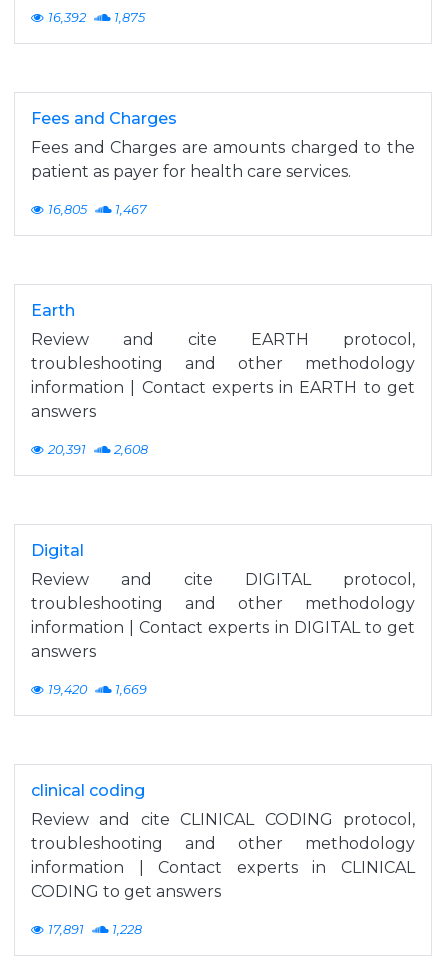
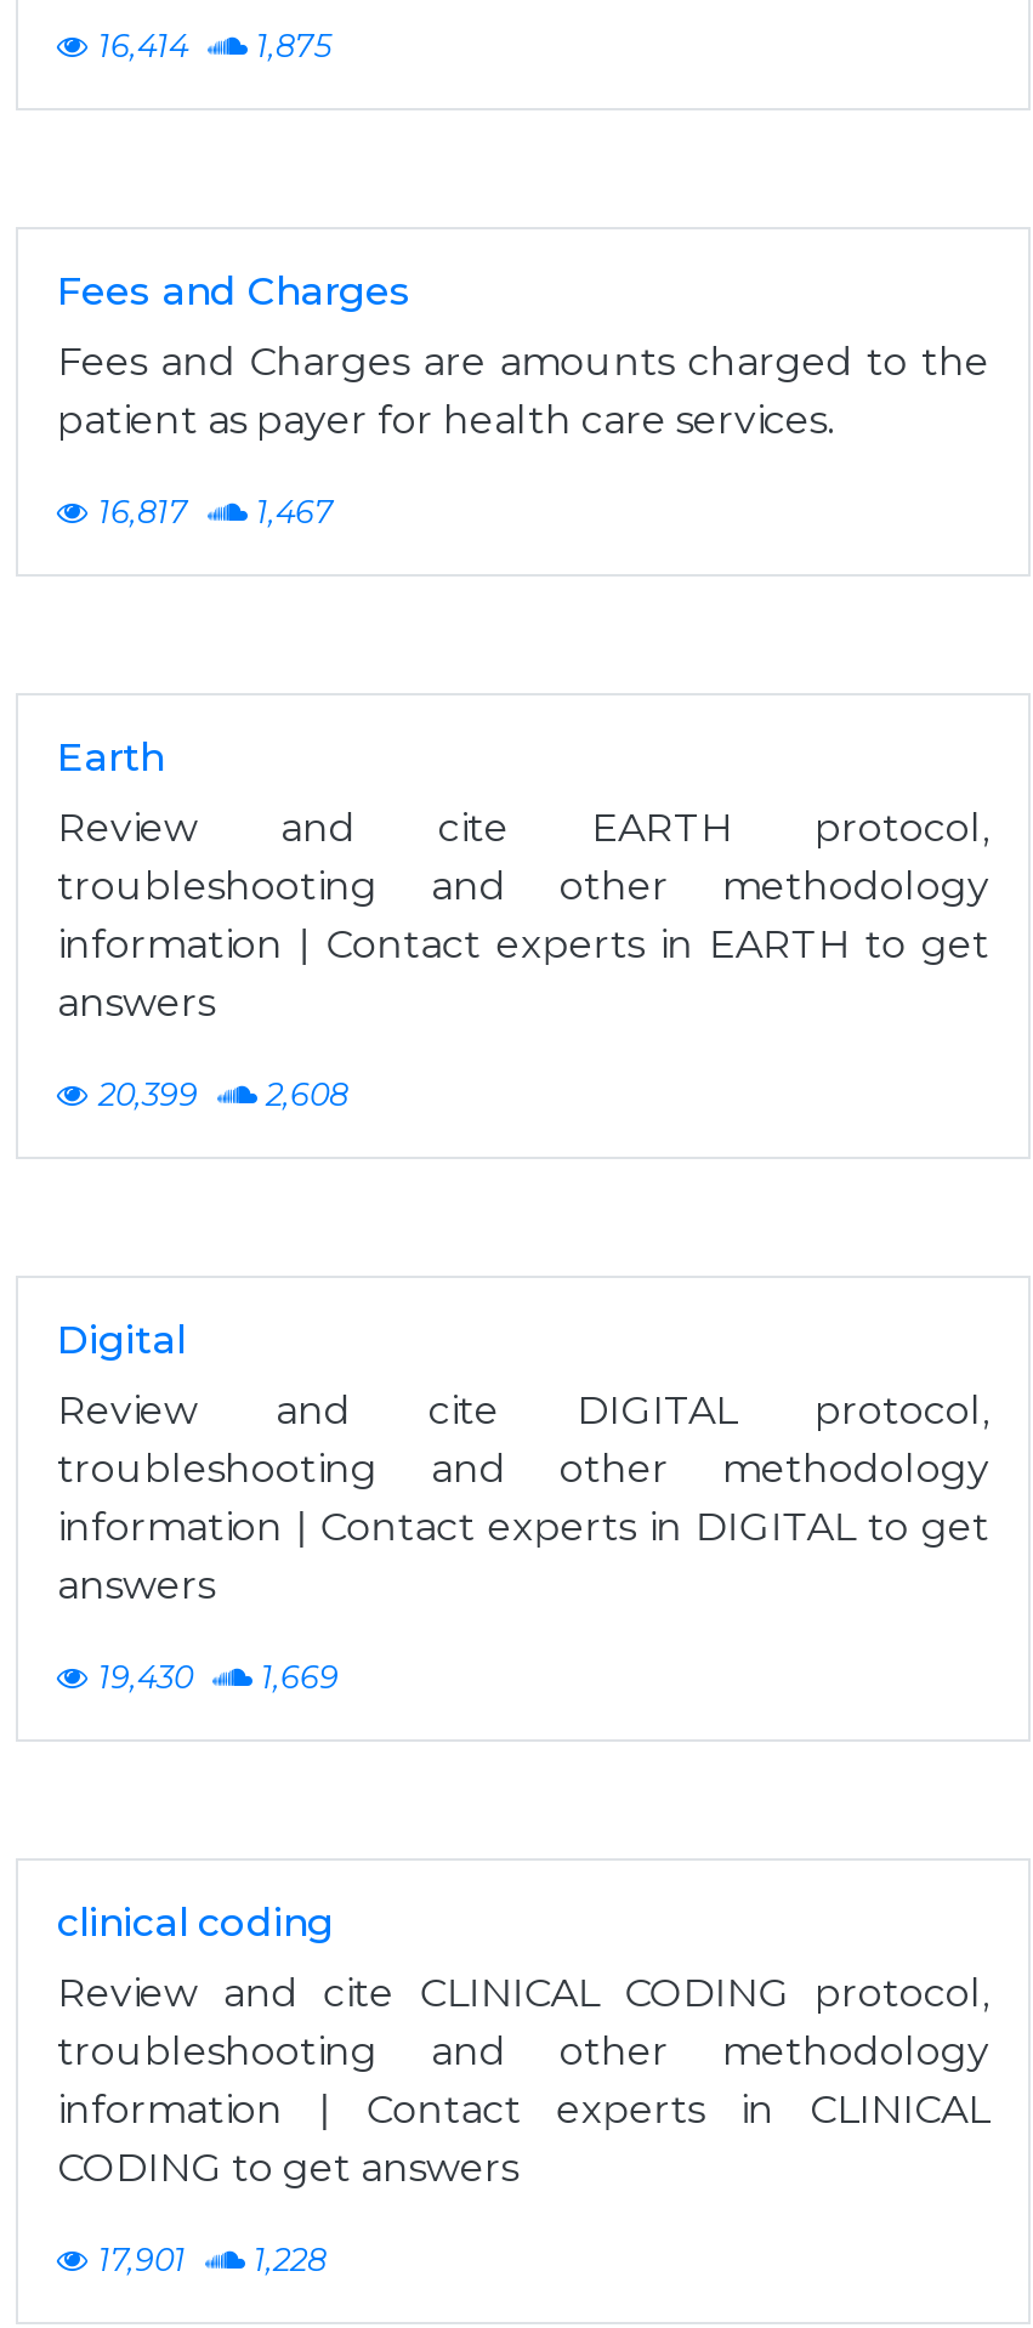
[48,10,145,25] 16,392 1,875 -> [98,27,331,64] 16,414 1,875
[48,202,147,217] 16,805 1,467 -> [98,493,334,530] 16,817 1,467
[48,442,148,457] 20,391 2,608 -> [98,1076,348,1112] 20,399 2,608
[48,682,147,697] 19,420 1,669 -> [98,1658,339,1695] 19,430 1,669
[48,922,142,937] 17,891 1,228 -> [98,2241,327,2278] 17,901 1,228

